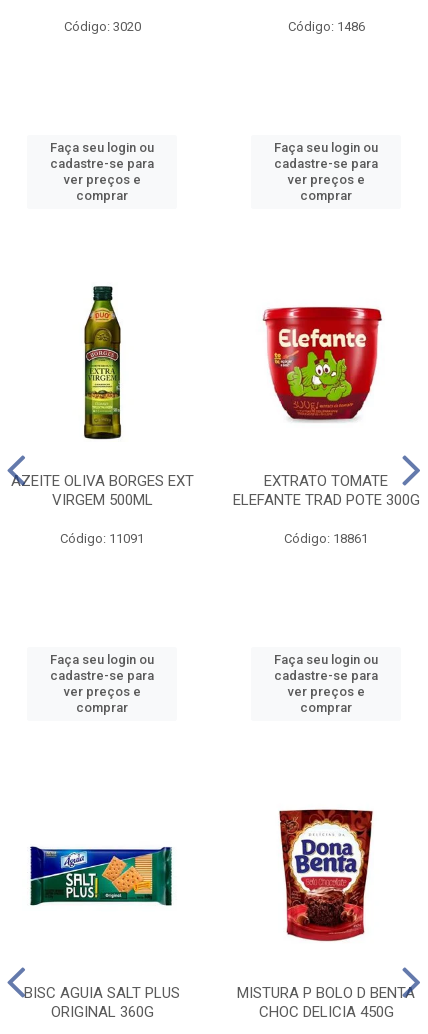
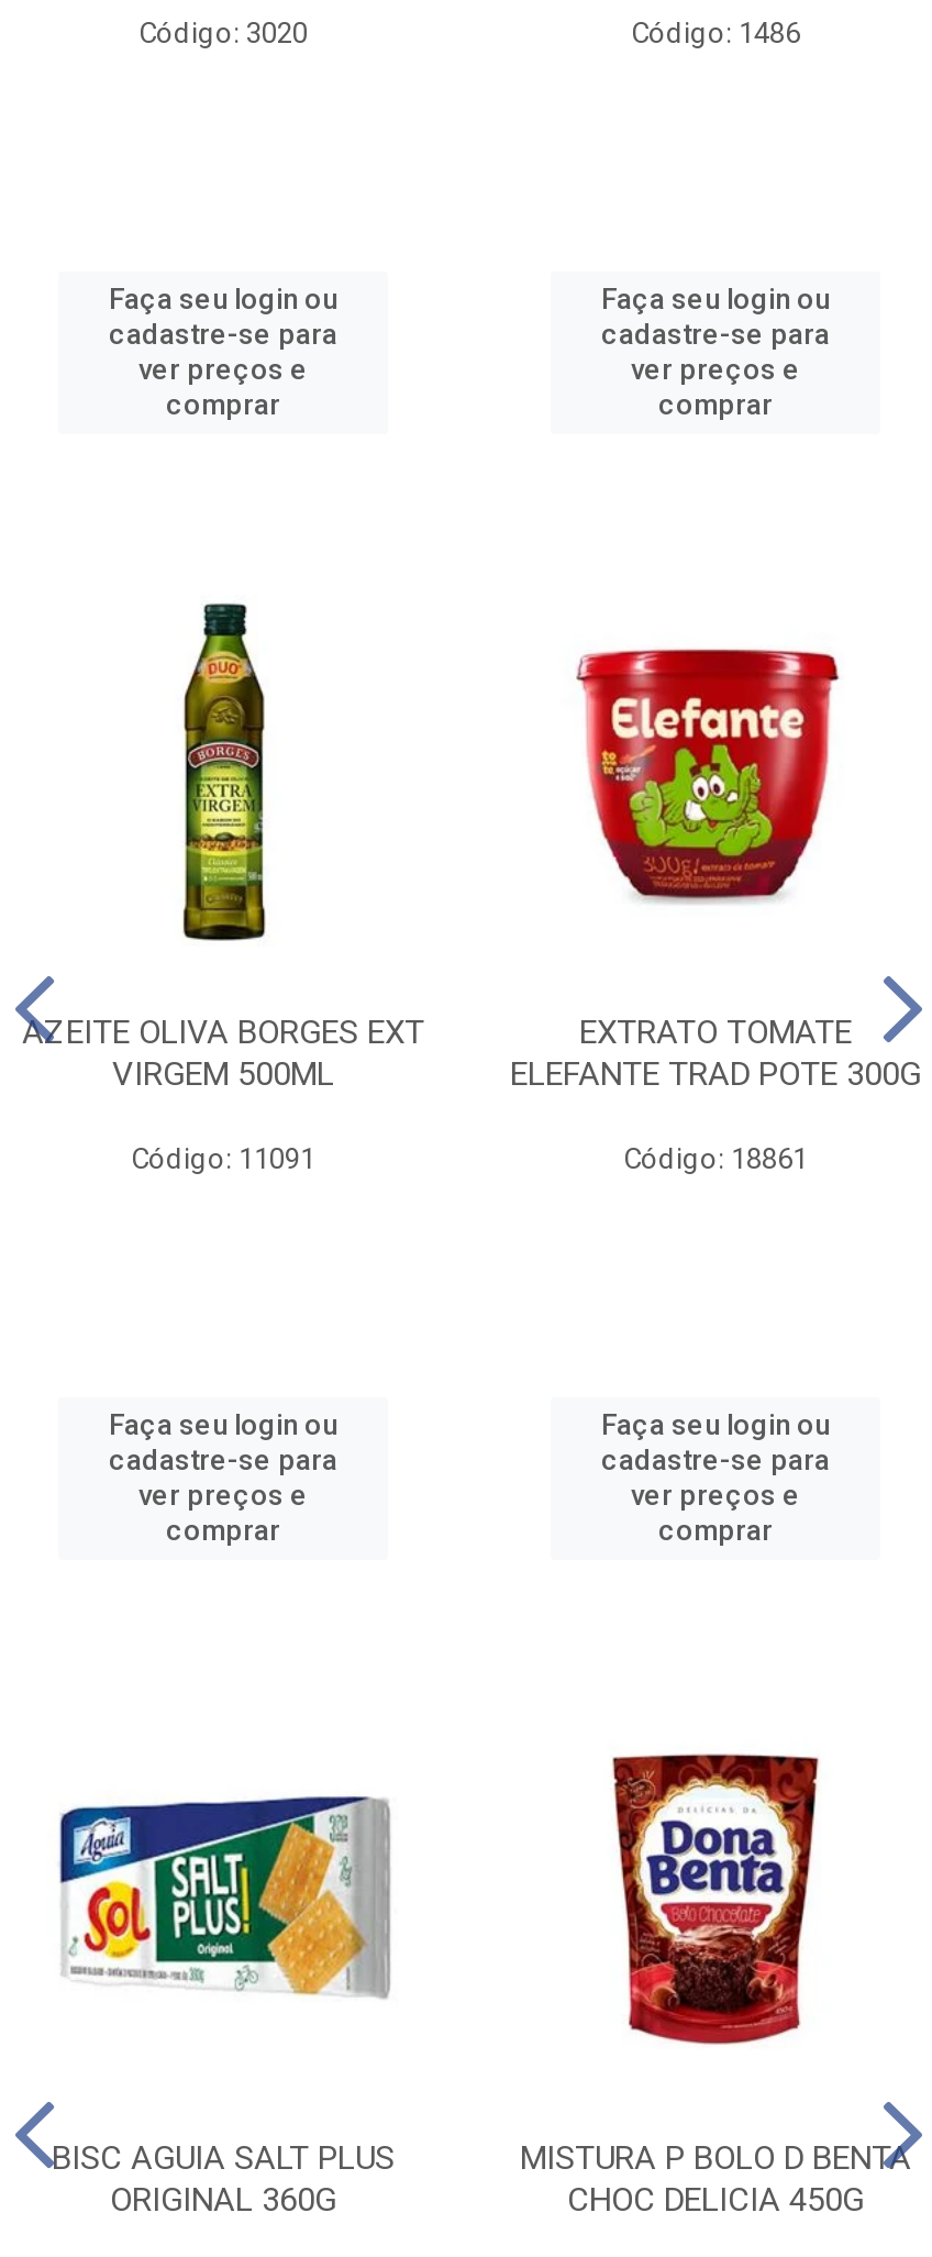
[28,828,178,920] [image] -> [58,1793,392,2000] [image]

